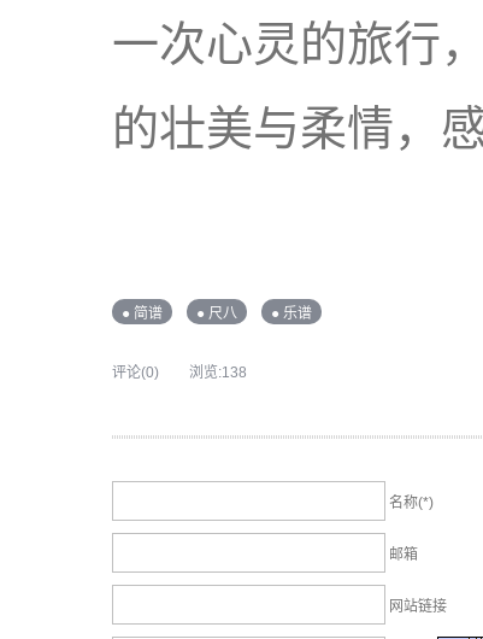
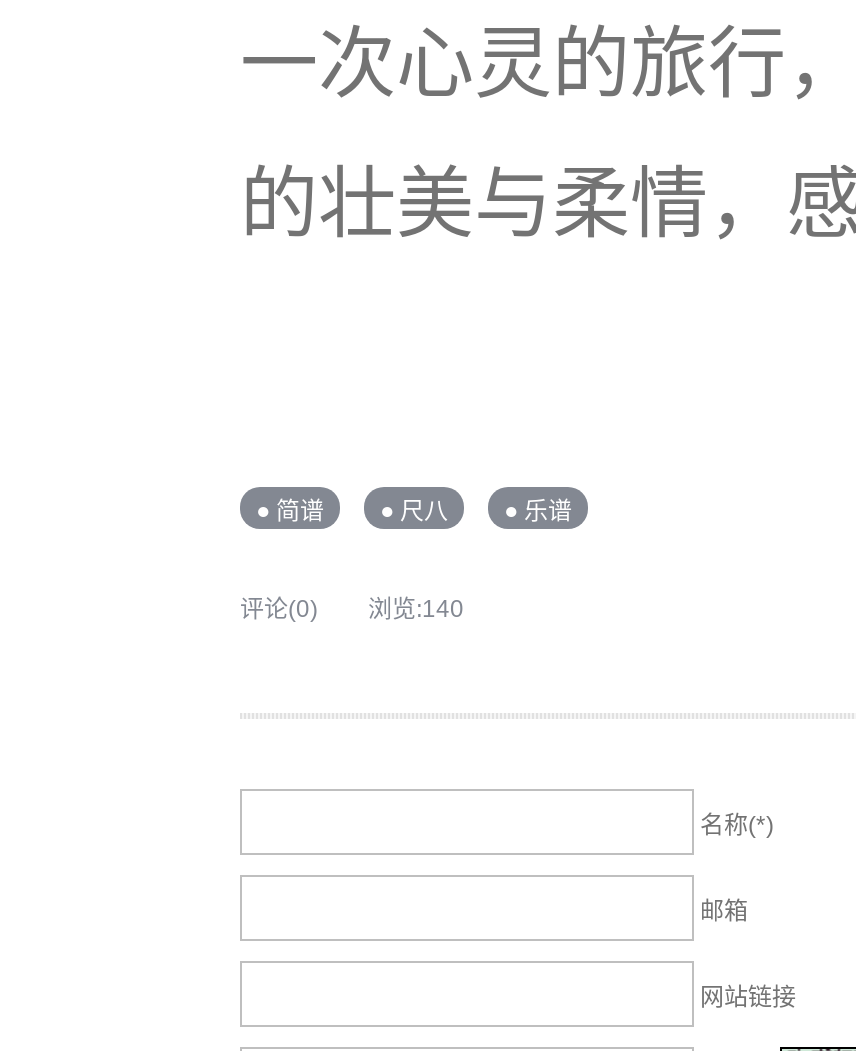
[112,364,247,381] 评论(0) 浏览:138 -> [240,595,464,623] 评论(0) 浏览:140

